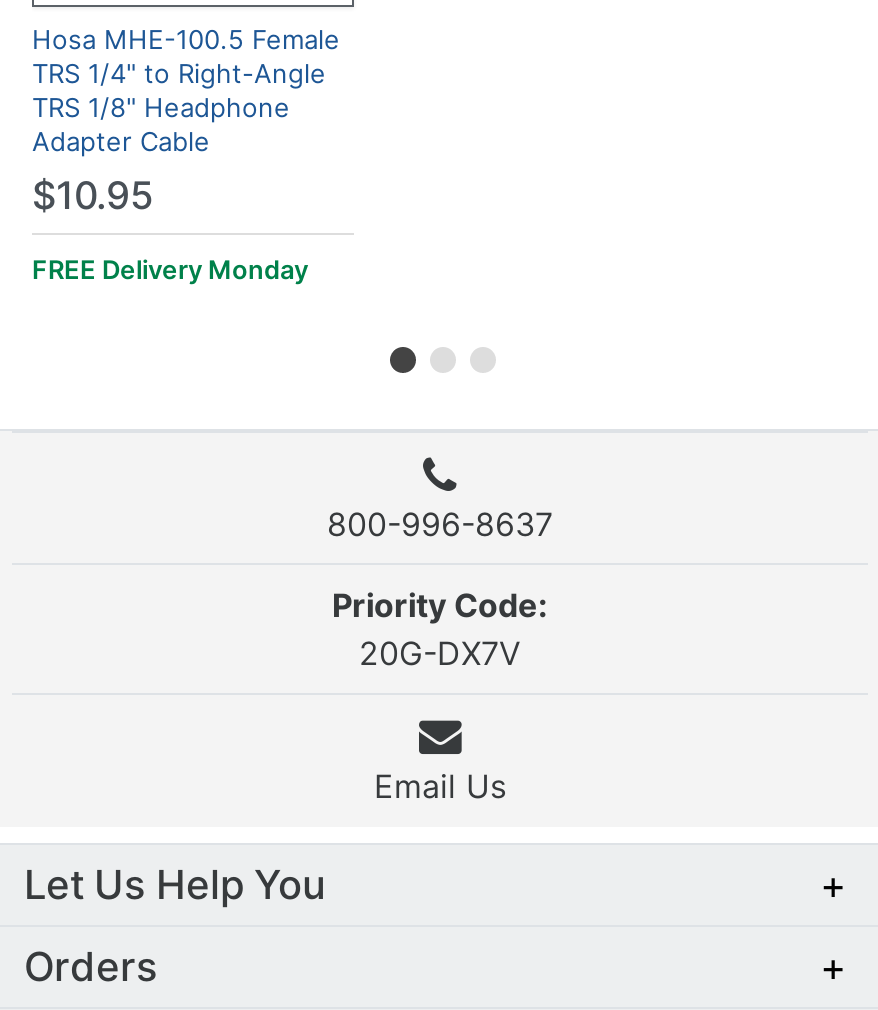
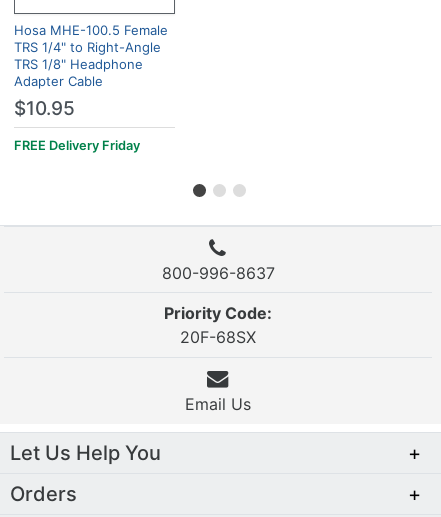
[32,254,308,284] FREE Delivery Monday -> [14,138,140,153] FREE Delivery Friday
[359,633,521,673] 20G-DX7V -> [180,327,256,347] 20F-68SX

